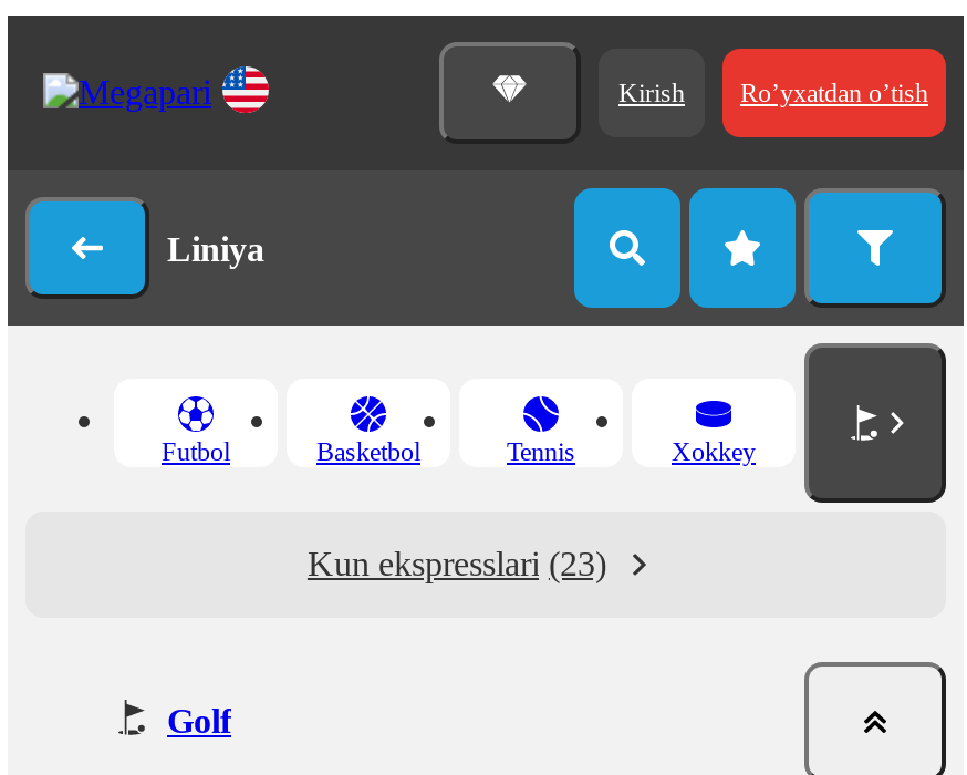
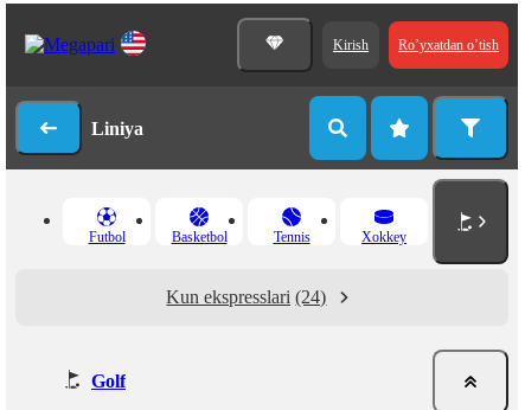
[308,545,606,582] Kun ekspresslari (23) -> [167,287,326,307] Kun ekspresslari (24)

